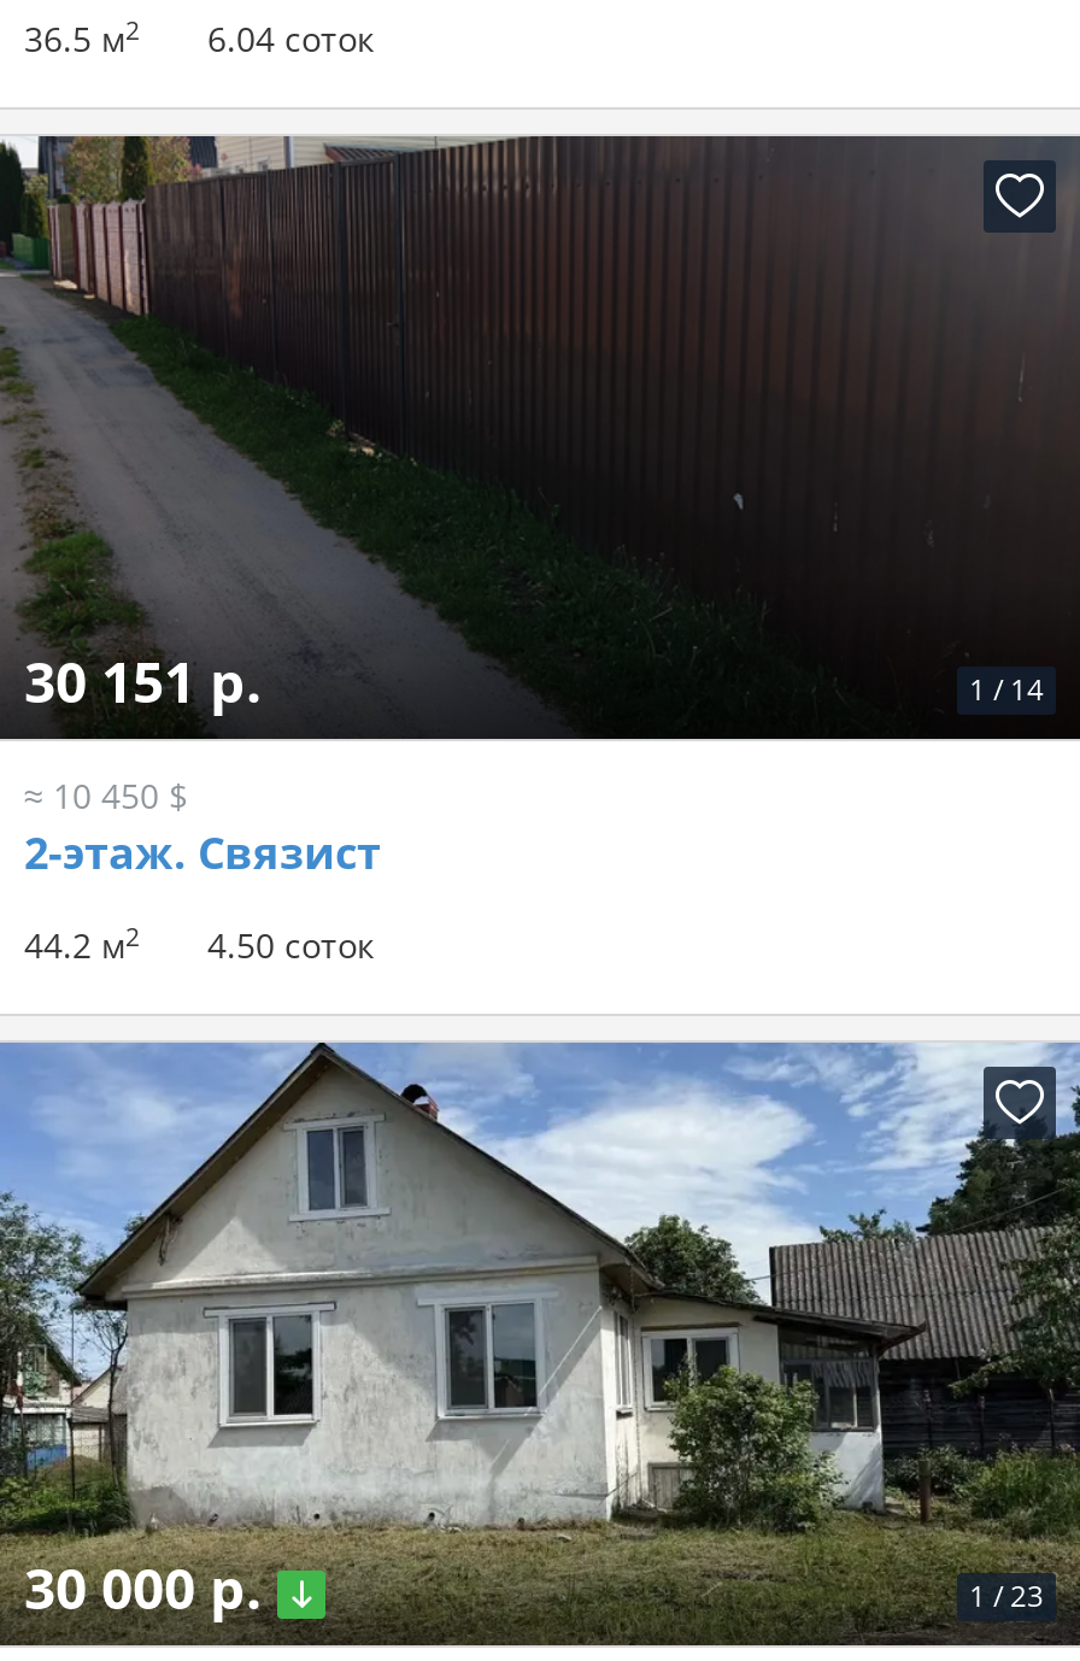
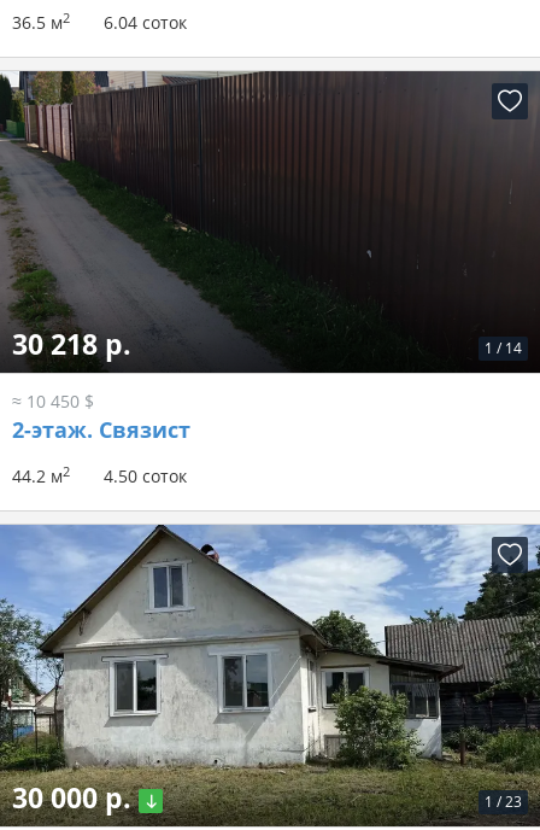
[24,643,263,720] 30 151 р. -> [12,325,131,363] 30 218 р.

